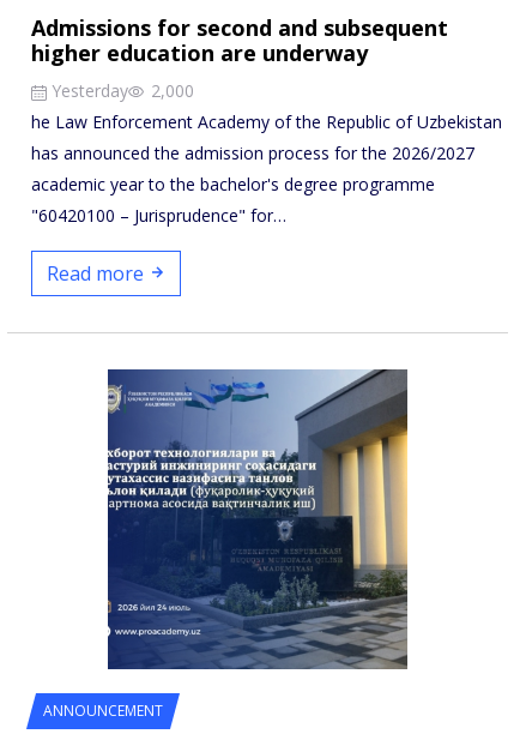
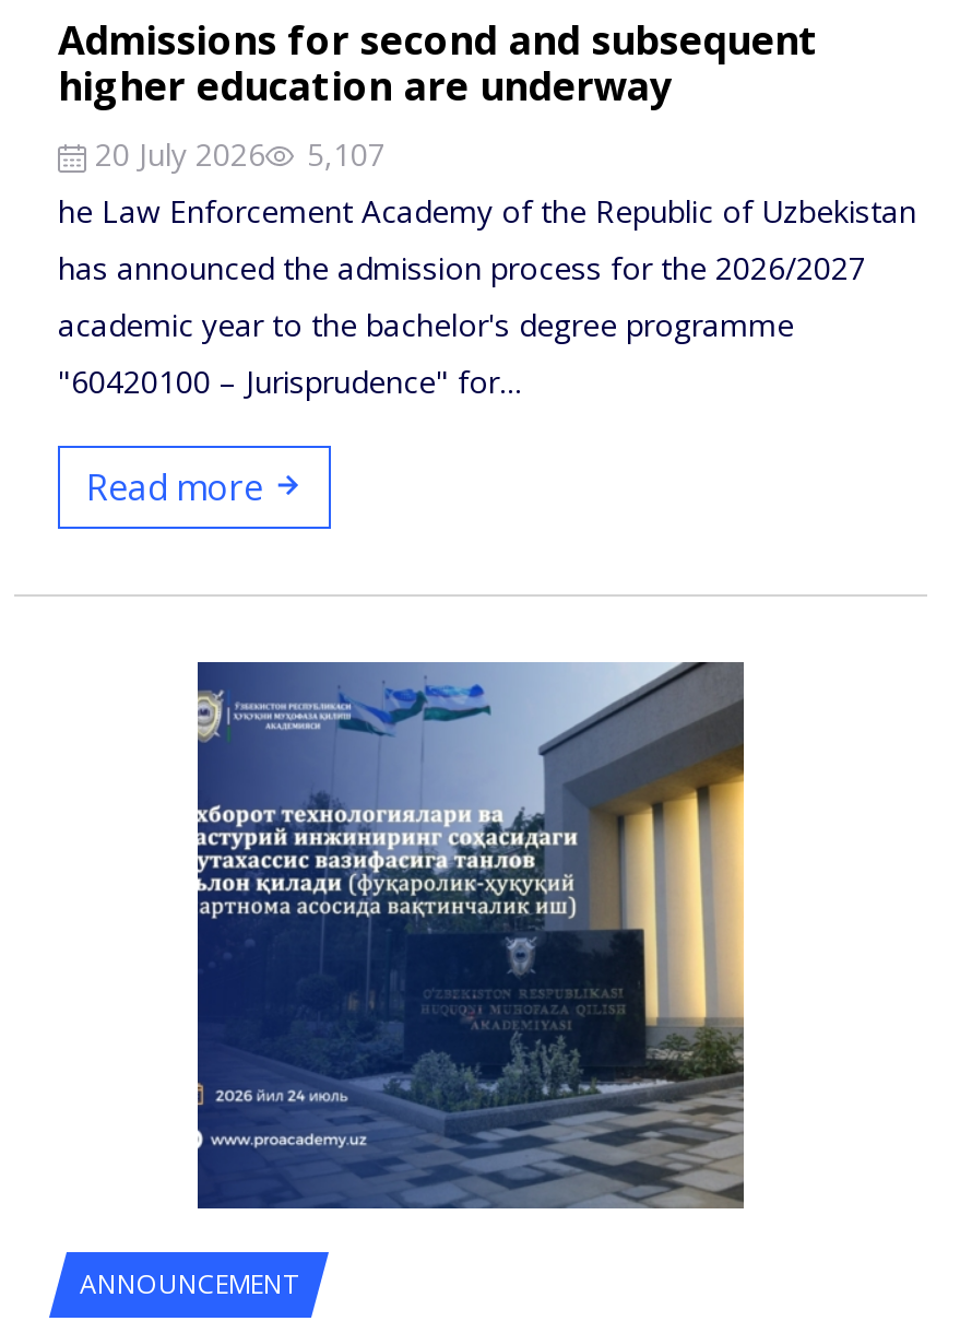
[47,79,194,102] Yesterday | 2,000 -> [86,134,386,175] 20 July 2026 | 5,107

